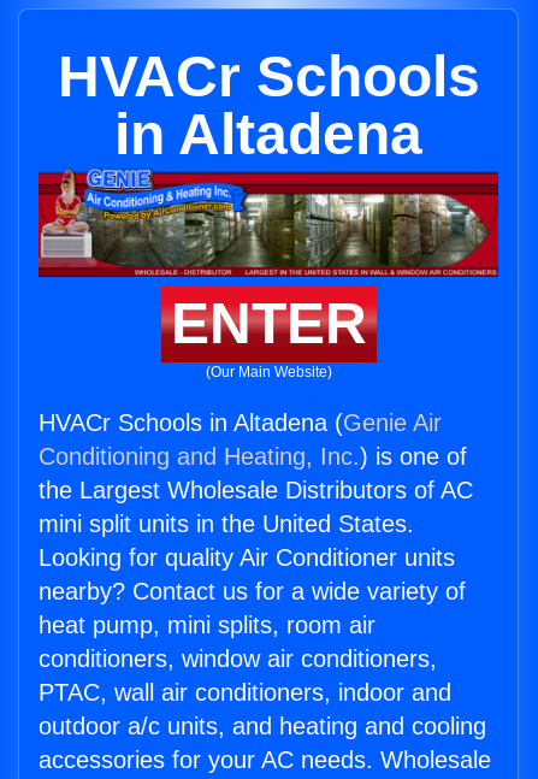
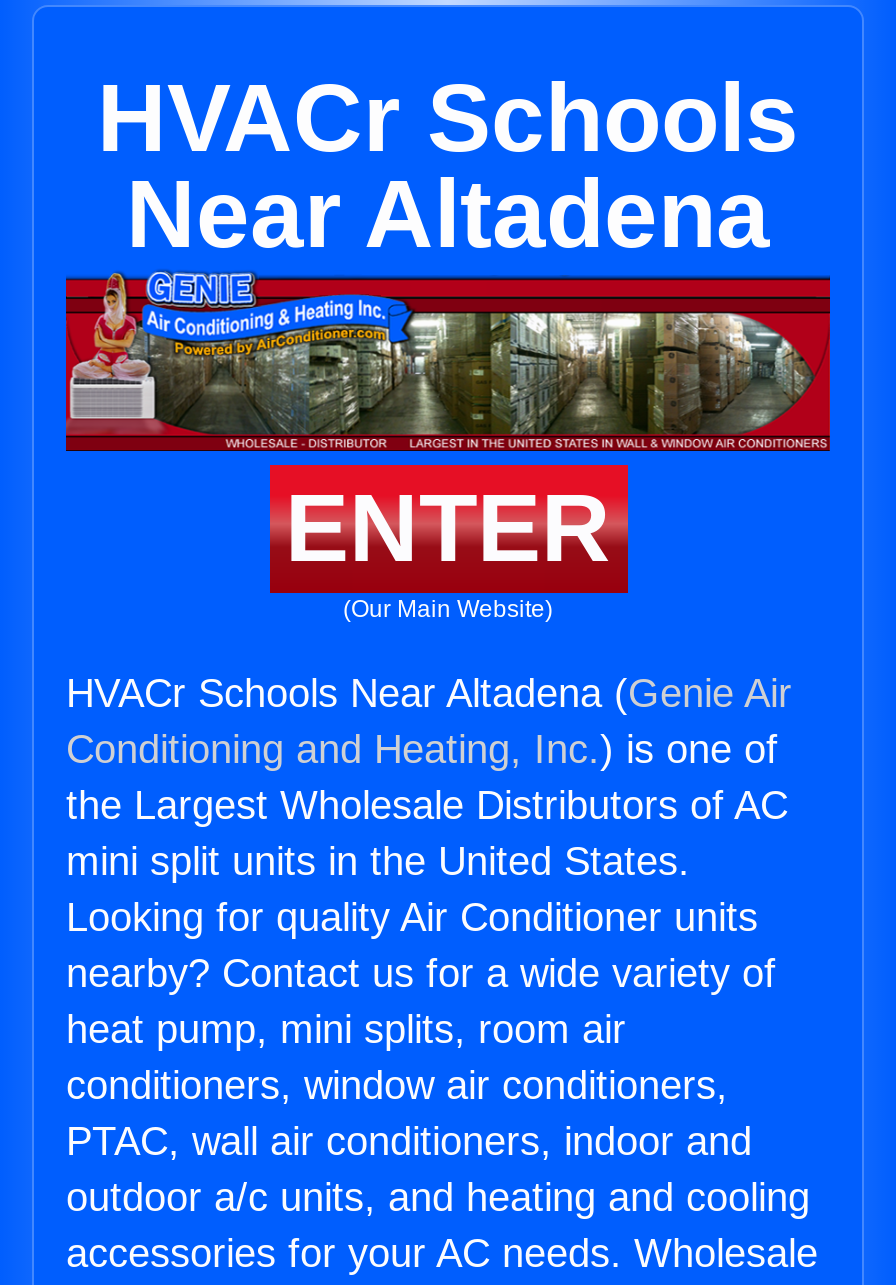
[114,102,422,166] in Altadena -> [126,161,770,267] Near Altadena
[39,409,442,436] HVACr Schools in Altadena (Genie Air -> [66,671,792,715] HVACr Schools Near Altadena (Genie Air

